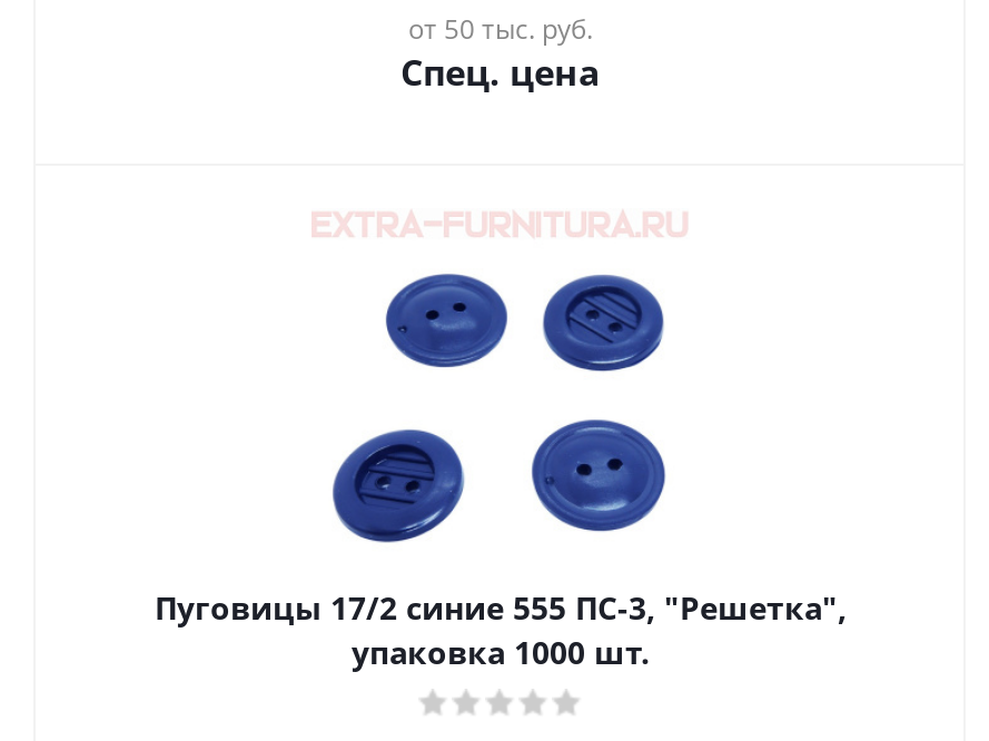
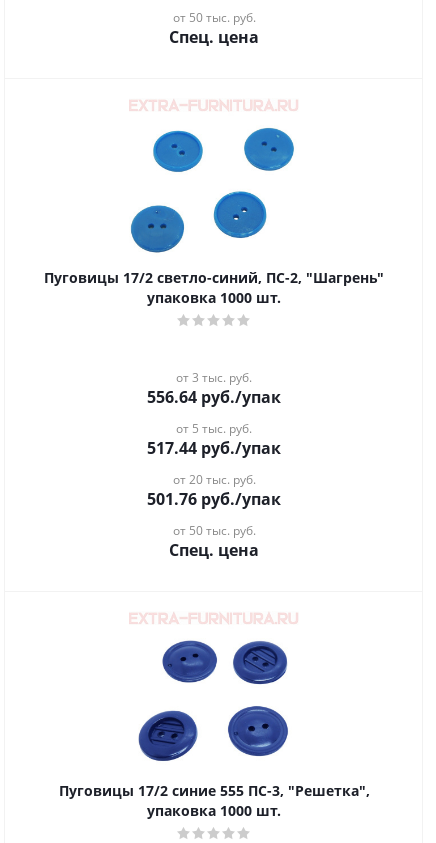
none -> [44,190,384,307] [image] | Пуговицы 17/2 светло-синий, ПС-2, "Шагрень" | упаковка 1000 шт.
none -> [130,204,185,254] [image]
none -> [147,369,281,561] от 3 тыс. руб. | 556.64 руб./упак | от 5 тыс. руб. | 517.44 руб./упак | от 20 тыс. руб. | 501.76 руб./упак | от 50 тыс. руб. | Спец. цена
none -> [152,130,204,173] [image]
none -> [243,127,295,171] [image]

